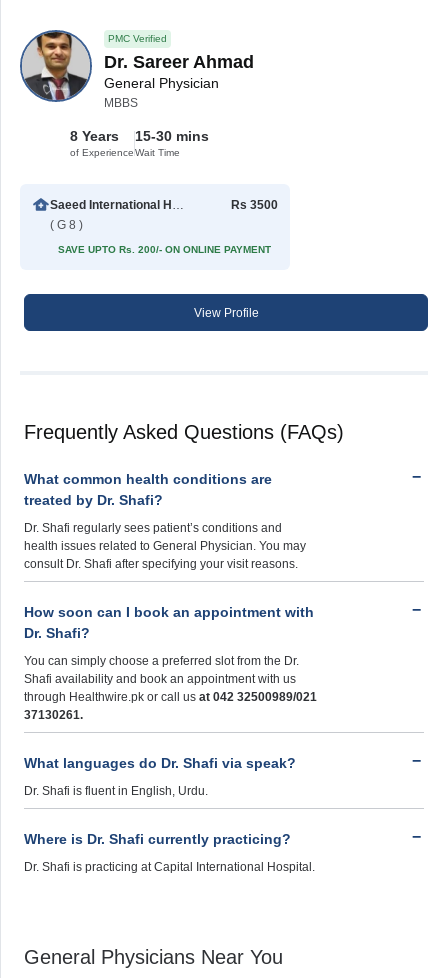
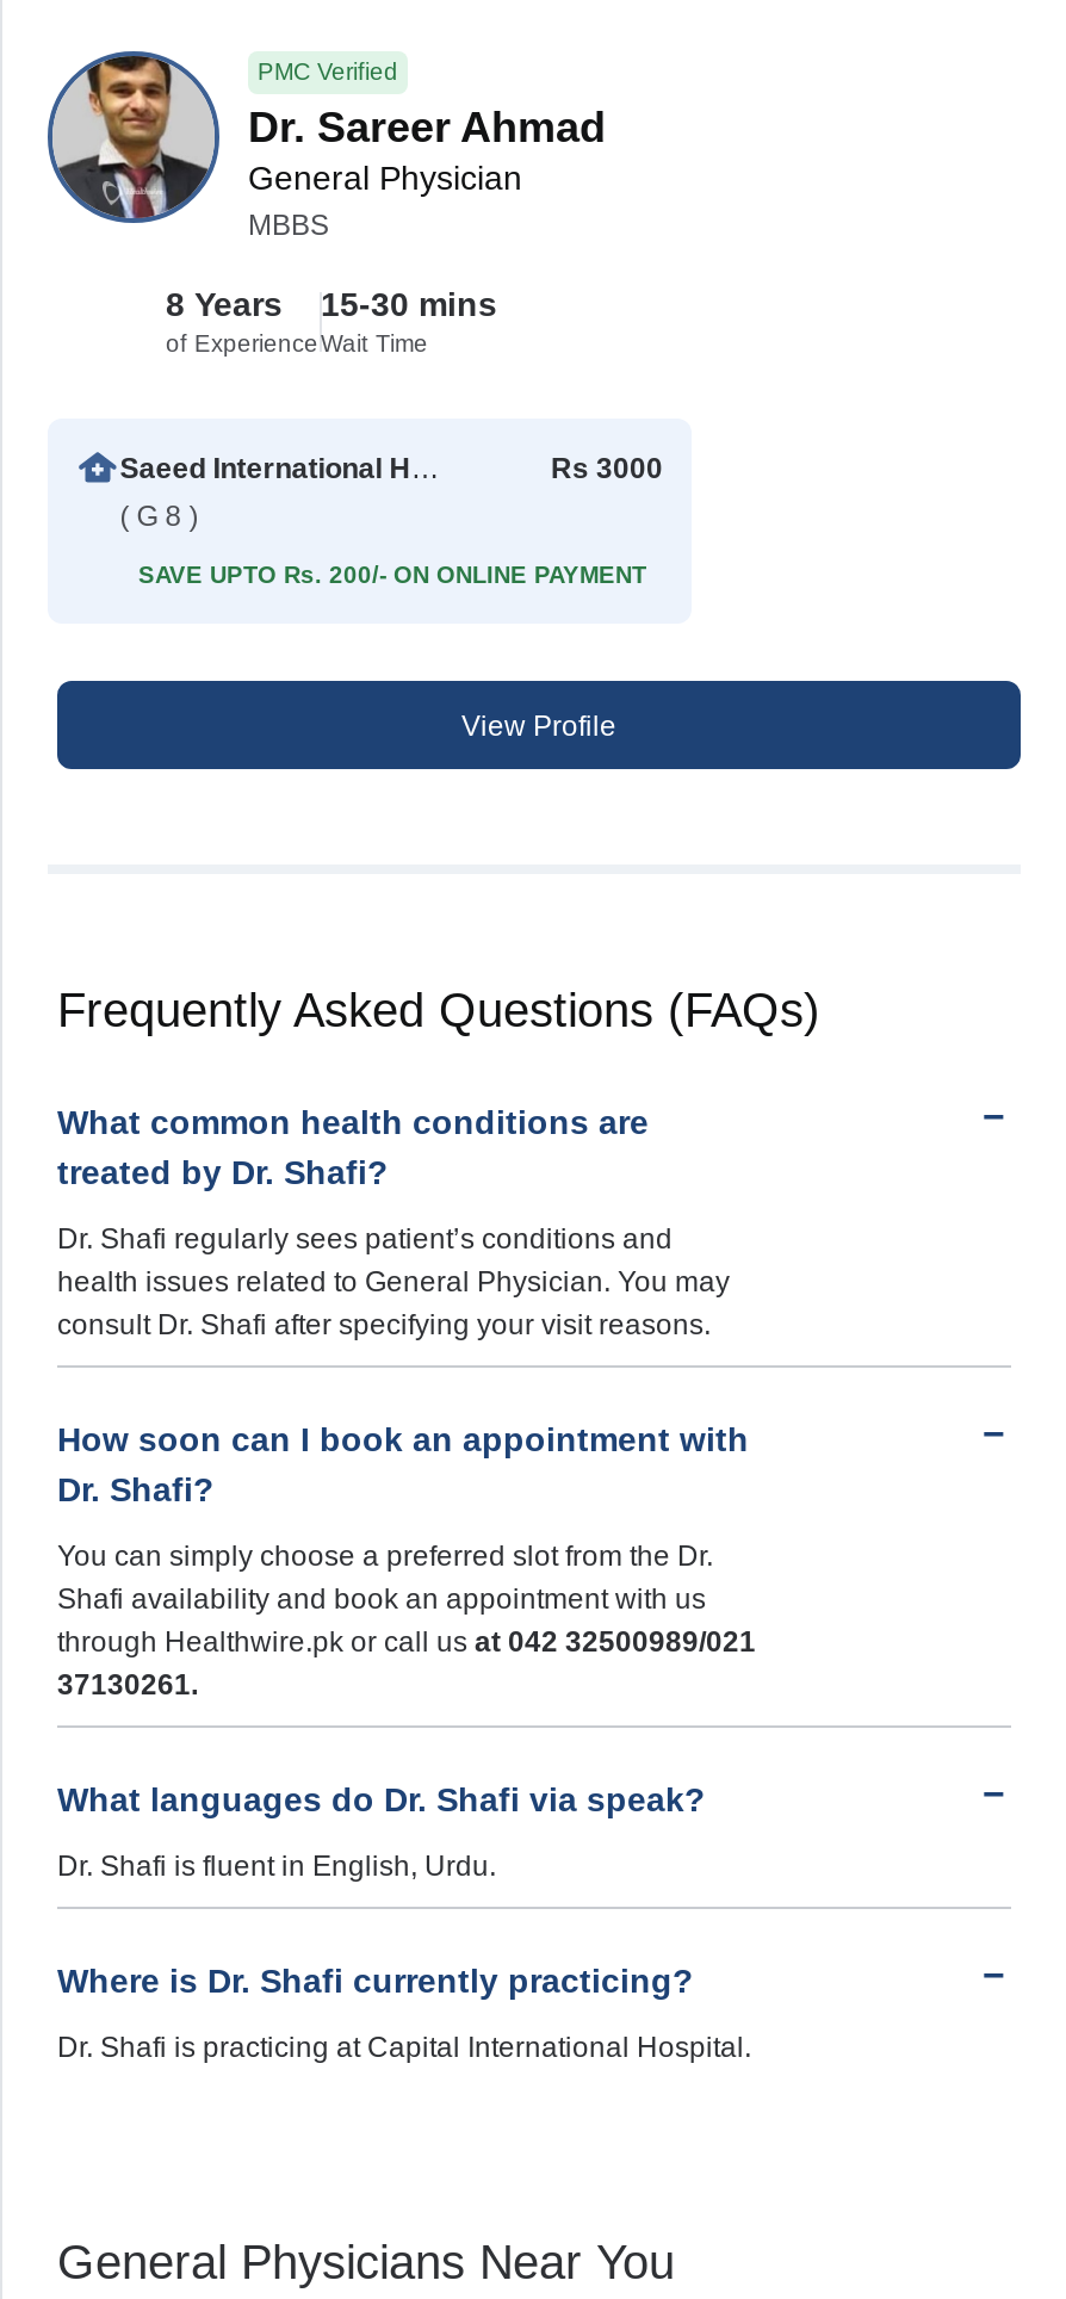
[231,198,278,212] Rs 3500 -> [551,452,663,485] Rs 3000

